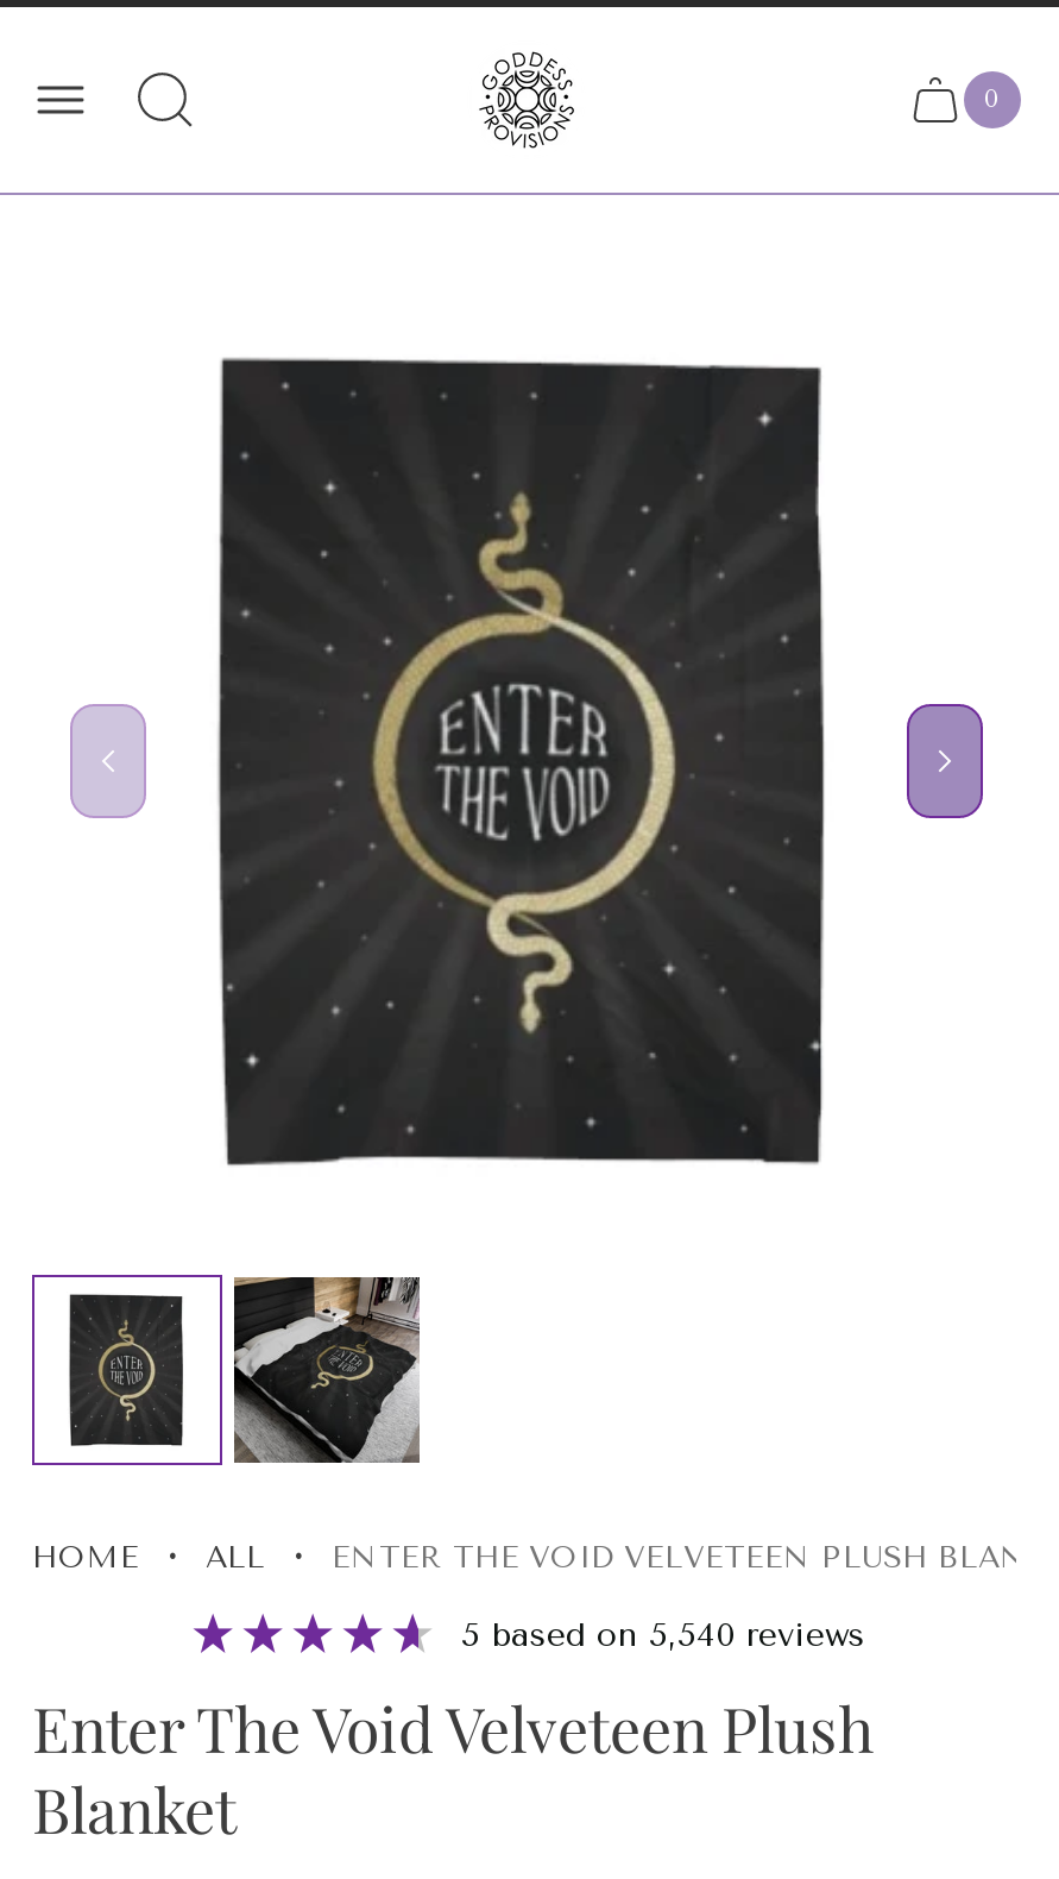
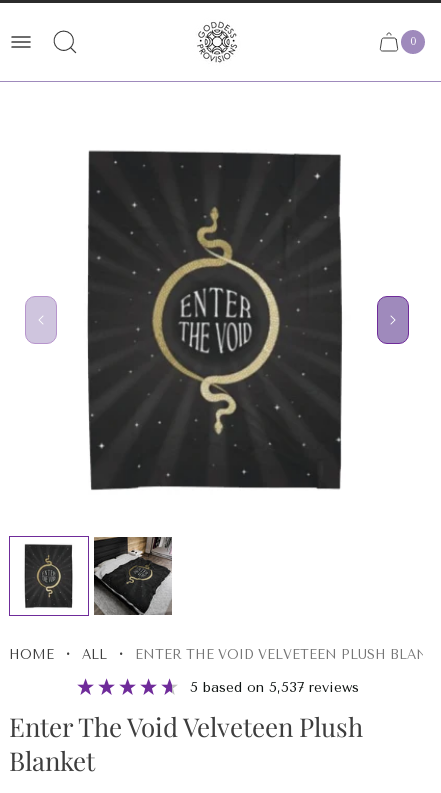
[461,1615,865,1655] 5 based on 5,540 reviews -> [190,679,359,696] 5 based on 5,537 reviews

